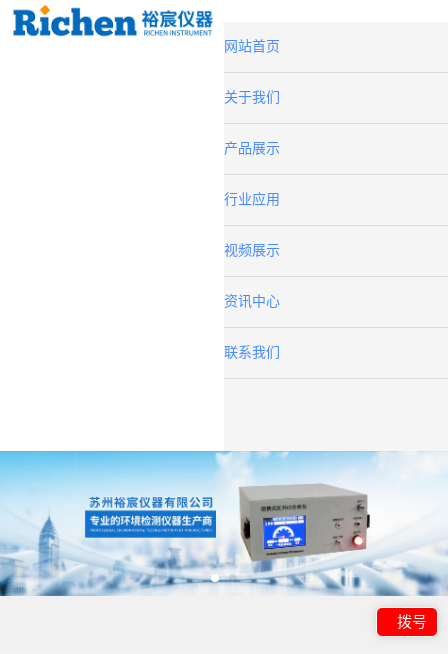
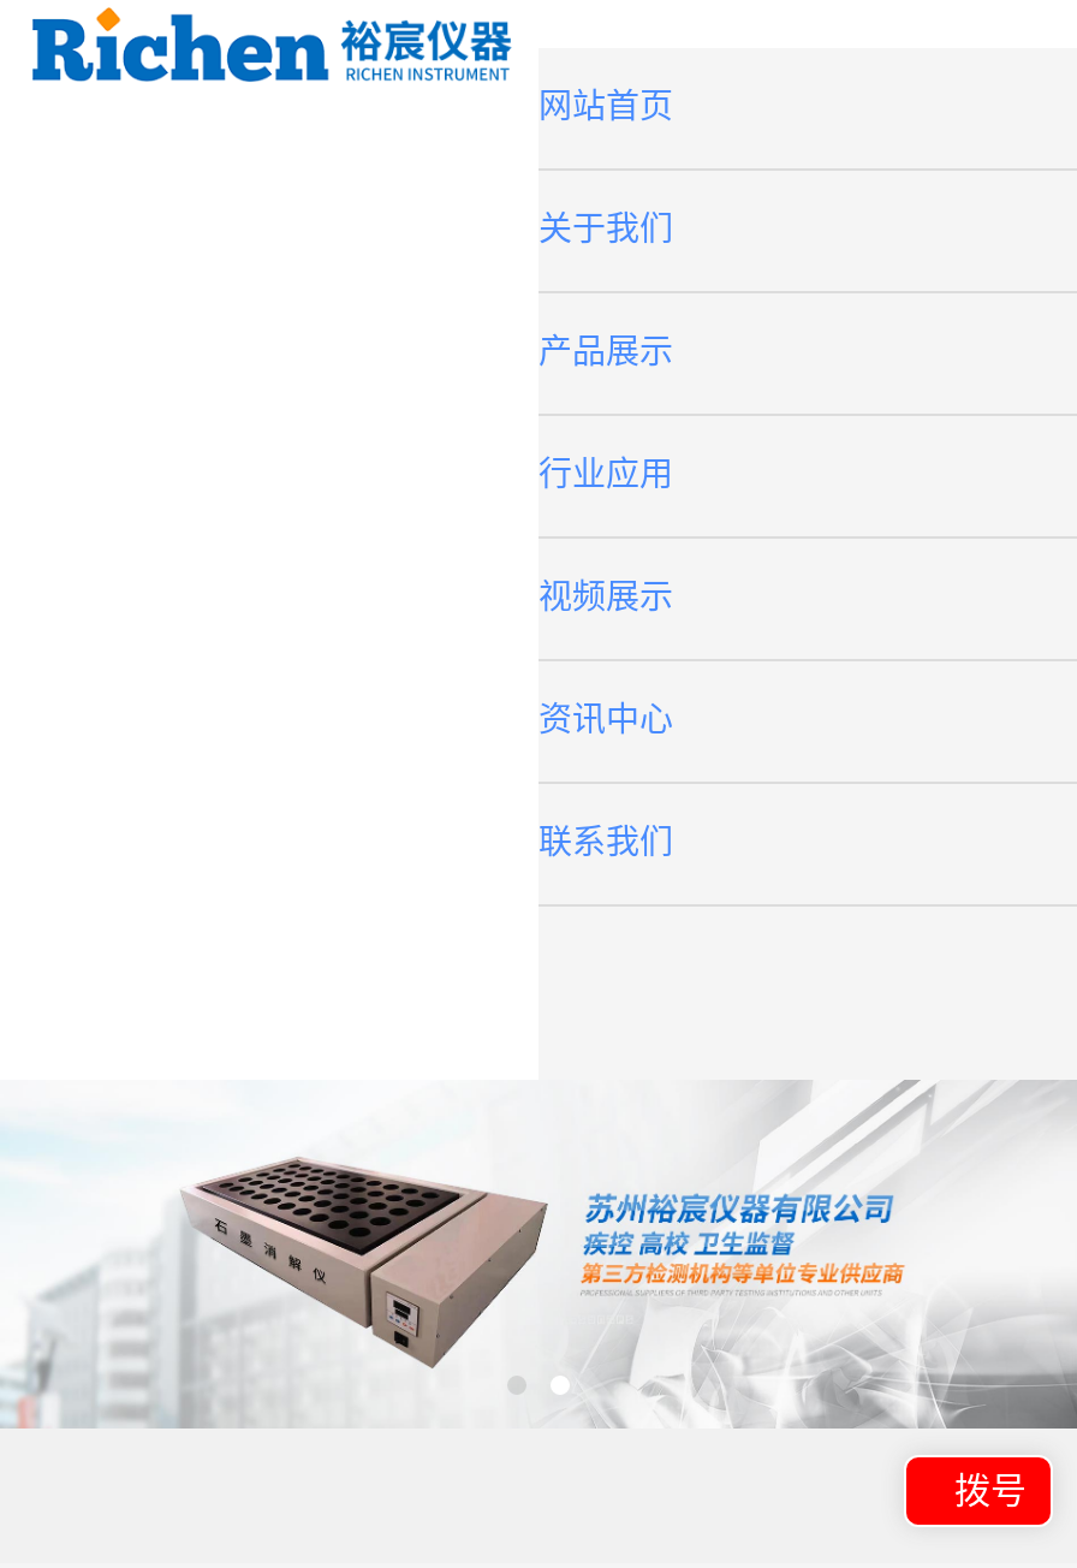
[3,450,445,597] [image] -> [7,1080,1070,1431] [image]

